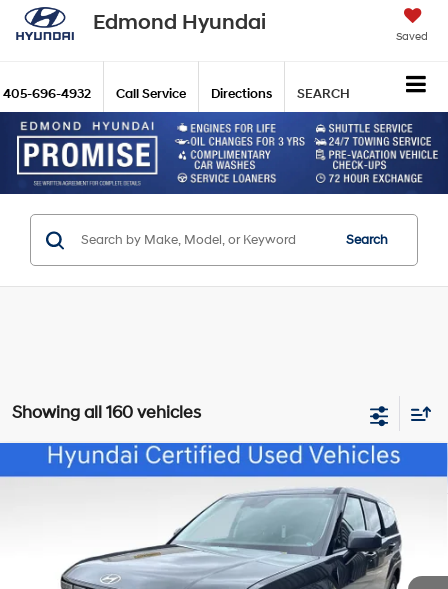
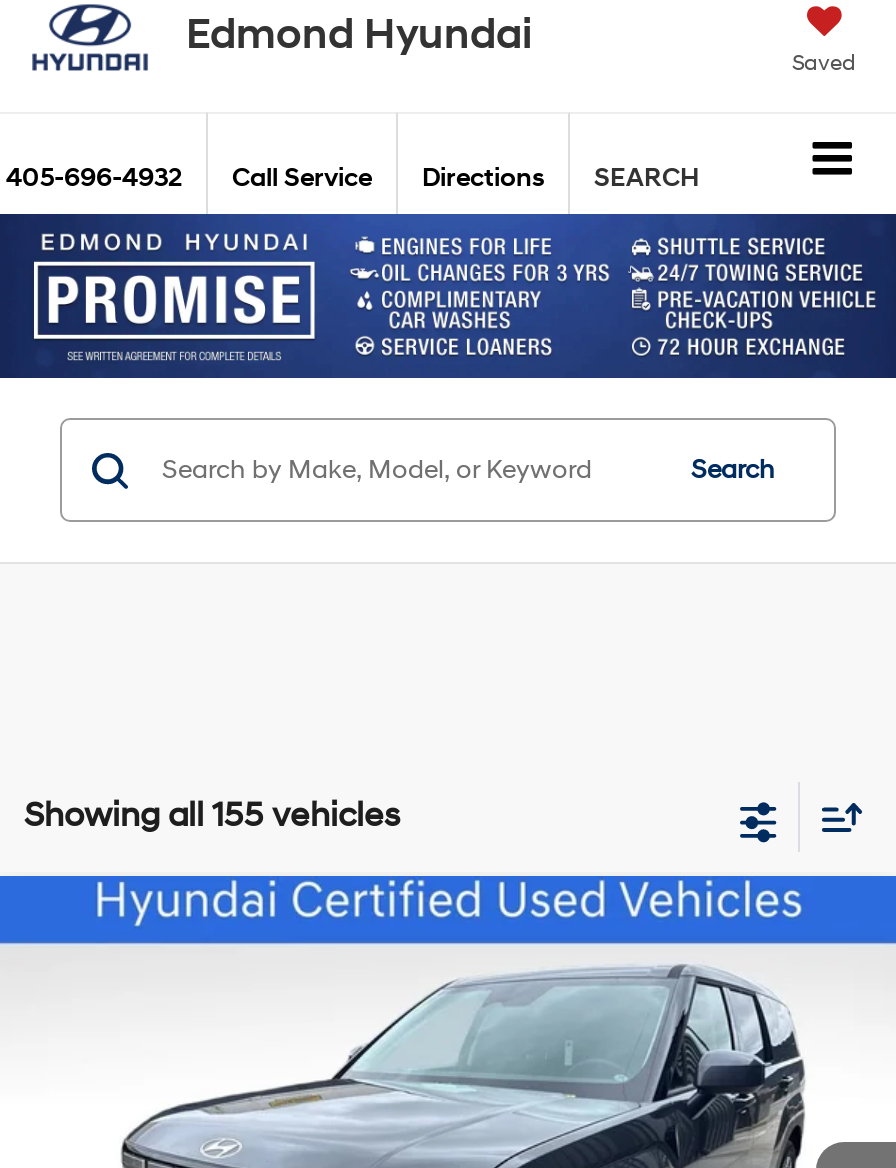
[12,402,201,423] Showing all 160 vehicles -> [24,794,400,836] Showing all 155 vehicles

